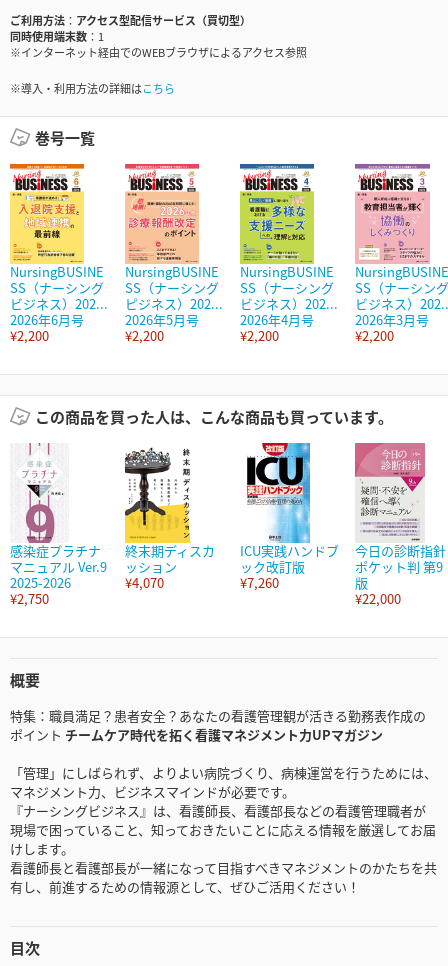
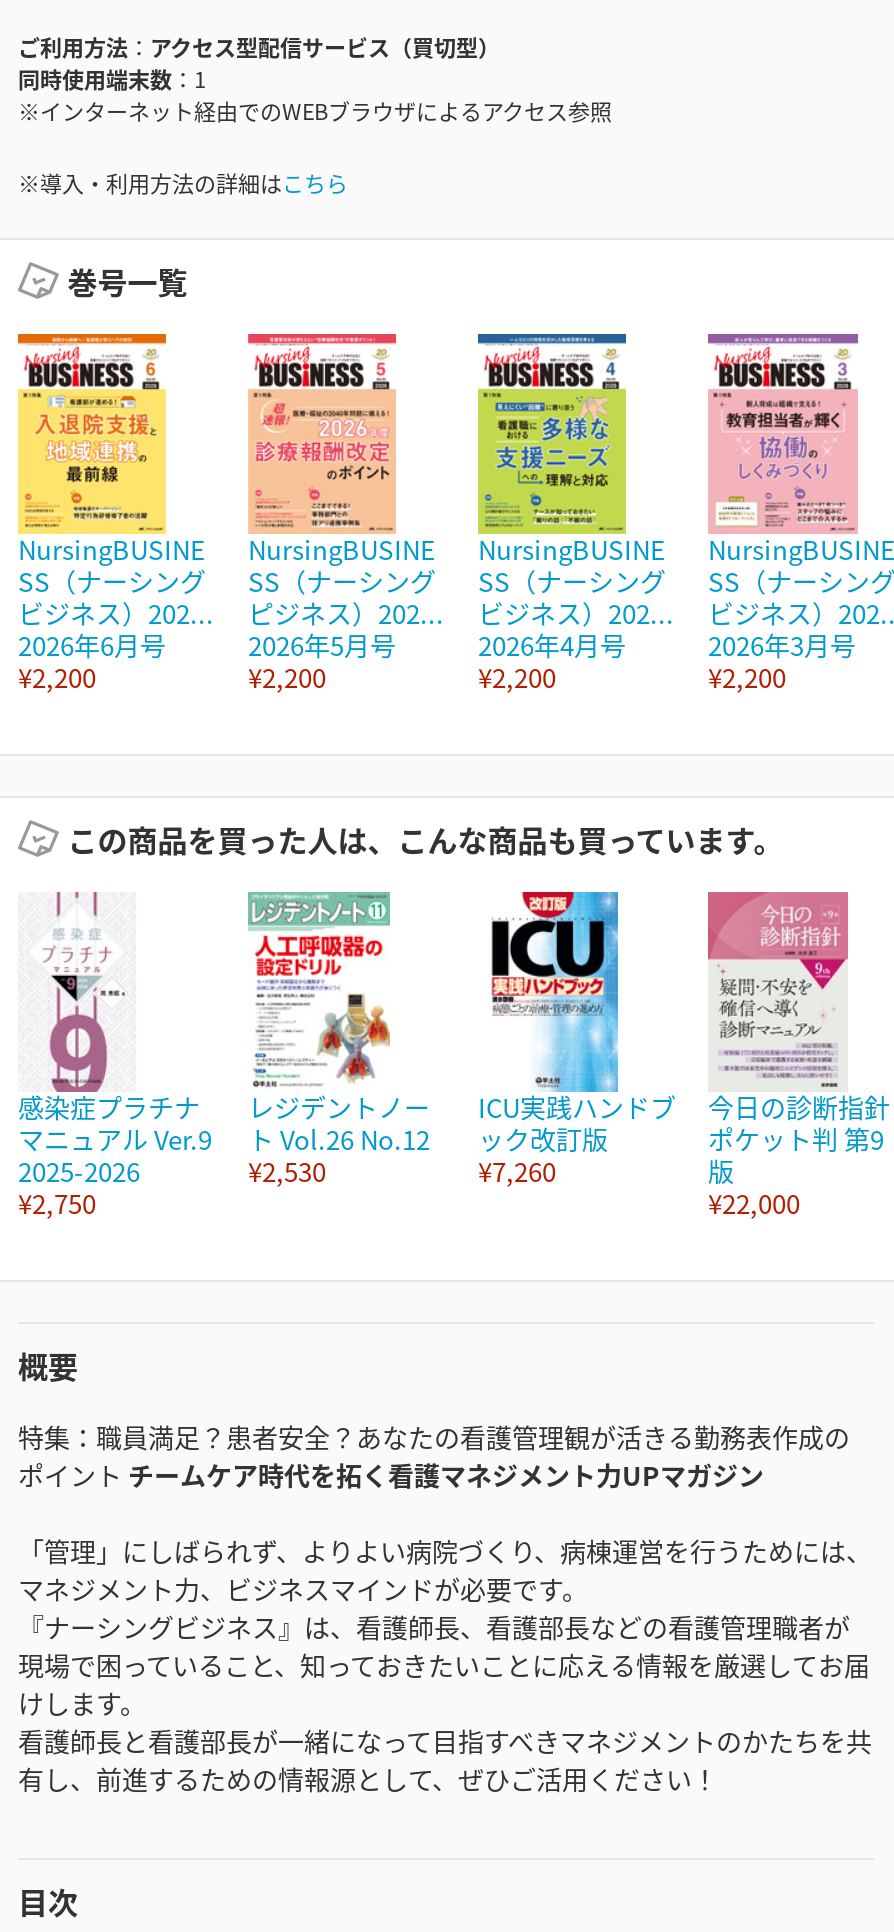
[124,443,215,592] [image] | 終末期ディスカ | ッション | ¥4,070 -> [246,890,430,1190] [image] | レジデントノー | ト Vol.26 No.12 | ¥2,530

